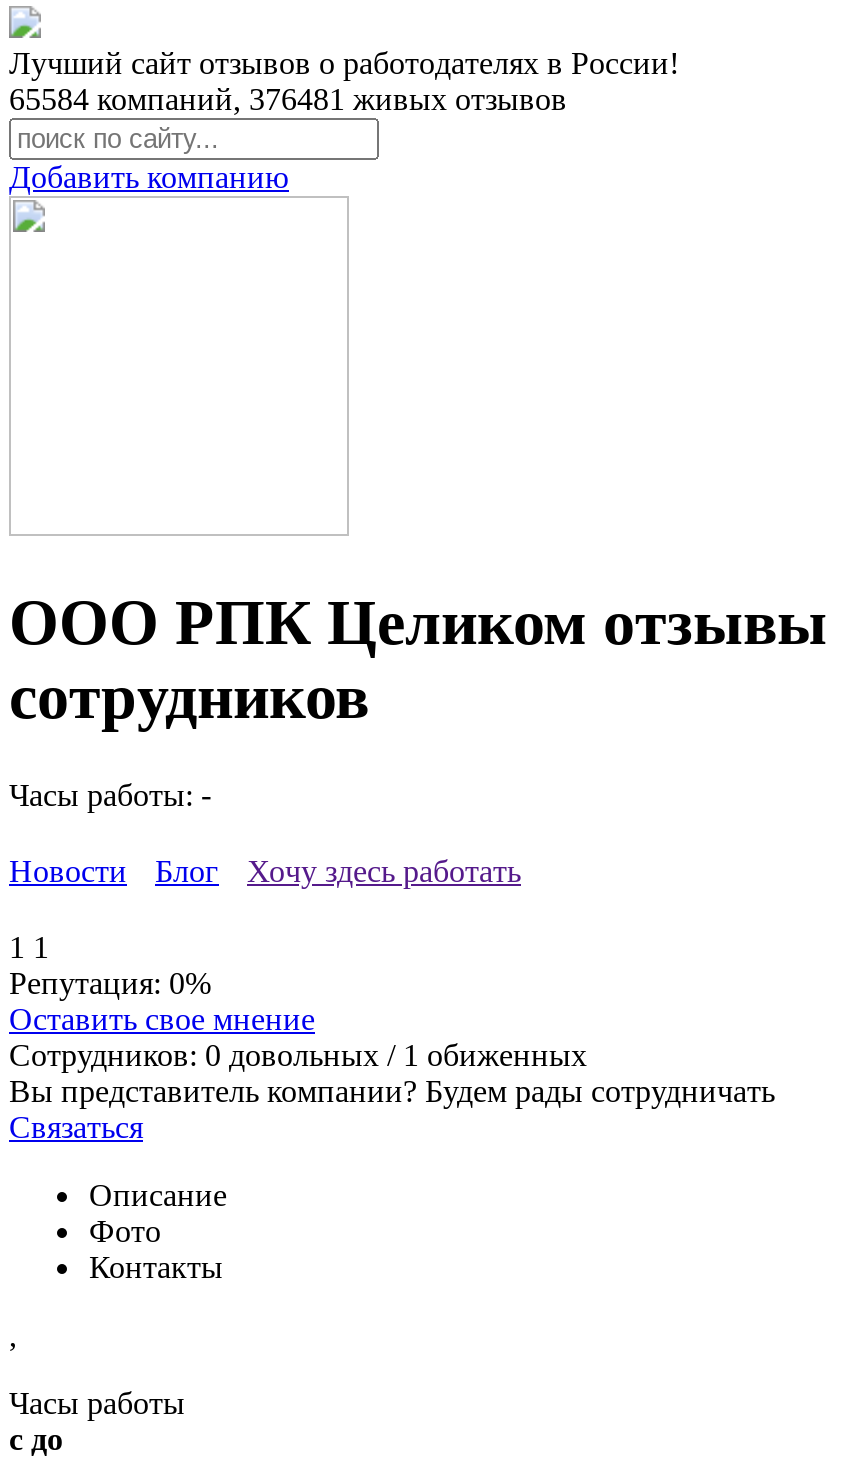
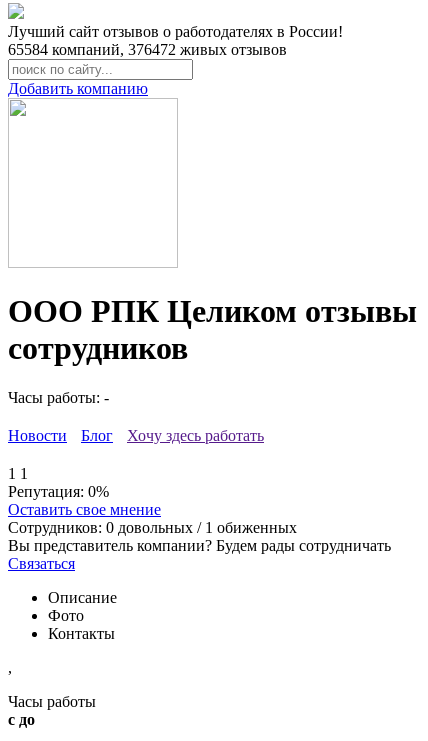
[9,82,567,116] 65584 компаний, 376481живых отзывов -> [8,41,287,58] 65584 компаний, 376472живых отзывов

